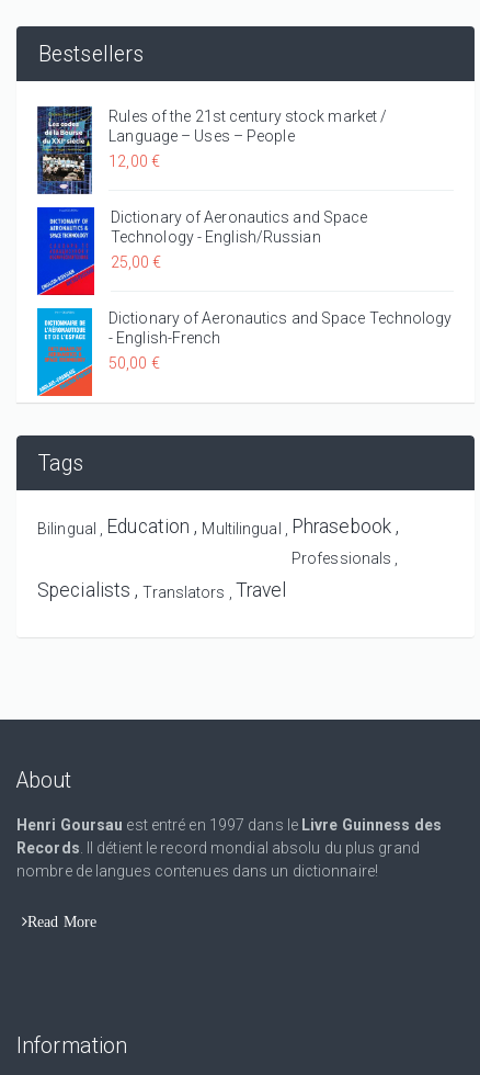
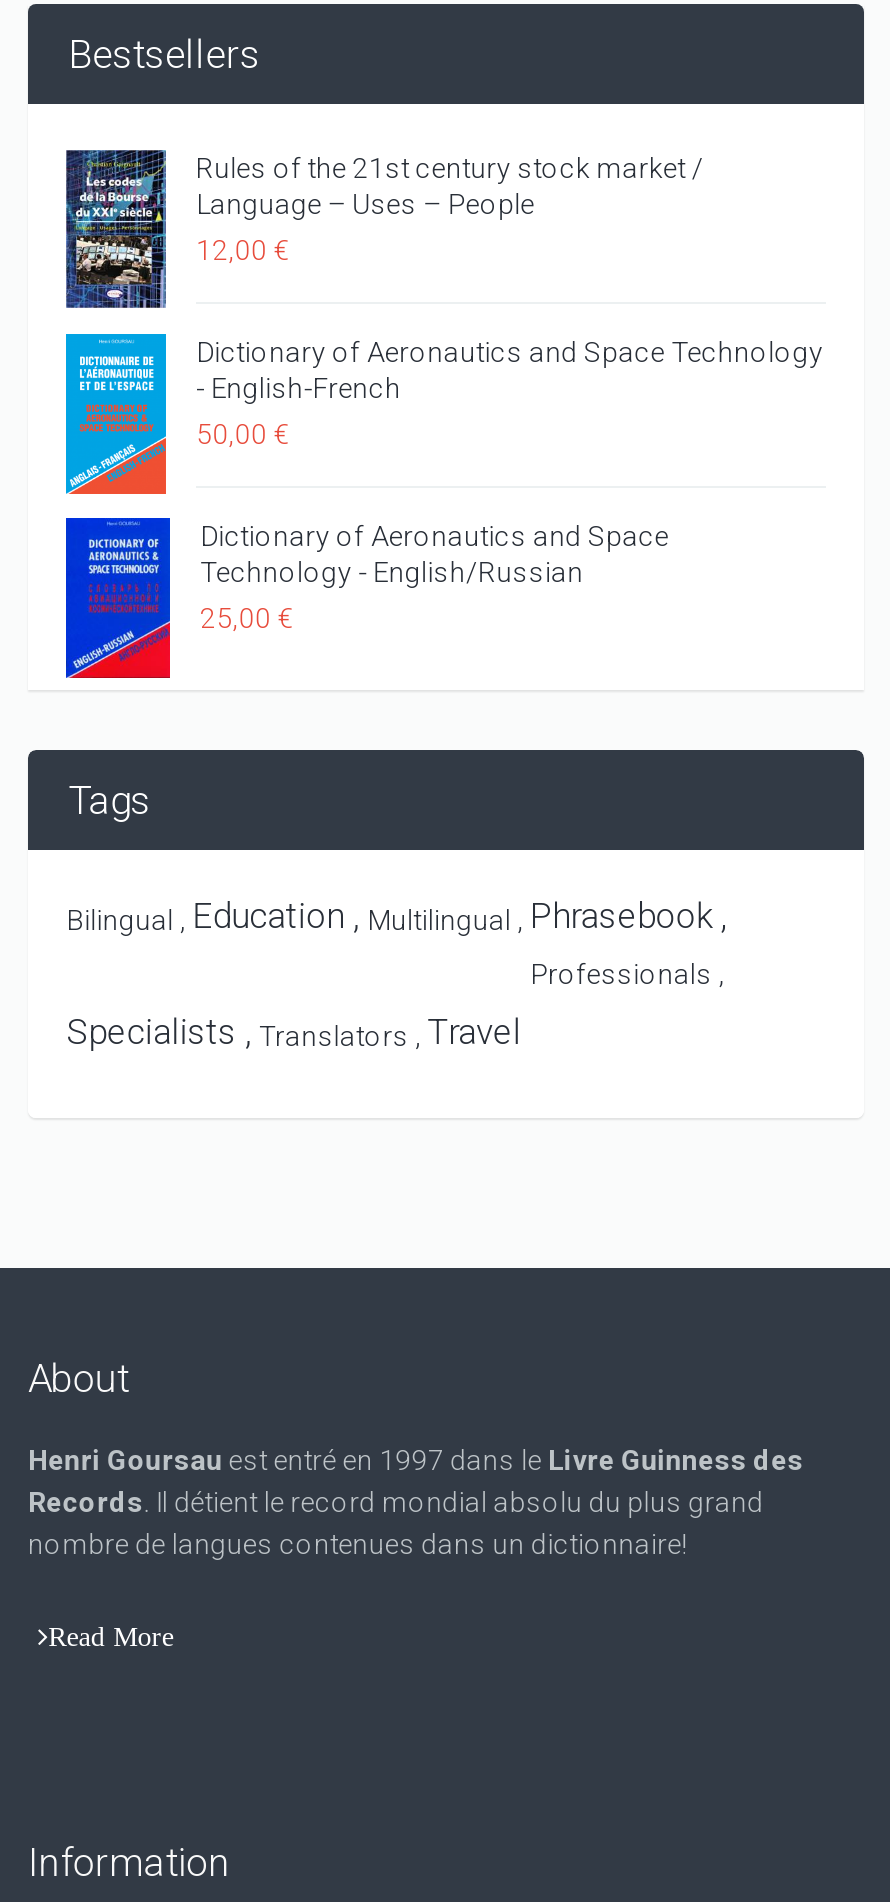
moved [41,208,368,294] -> [72,519,669,676]: [image] | Dictionary of Aeronautics and Space | Technology - English/Russian | 25,00 €
moved [36,307,452,397] -> [64,332,823,496]: [image] | Dictionary of Aeronautics and Space Technology | - English-French | 50,00 €

